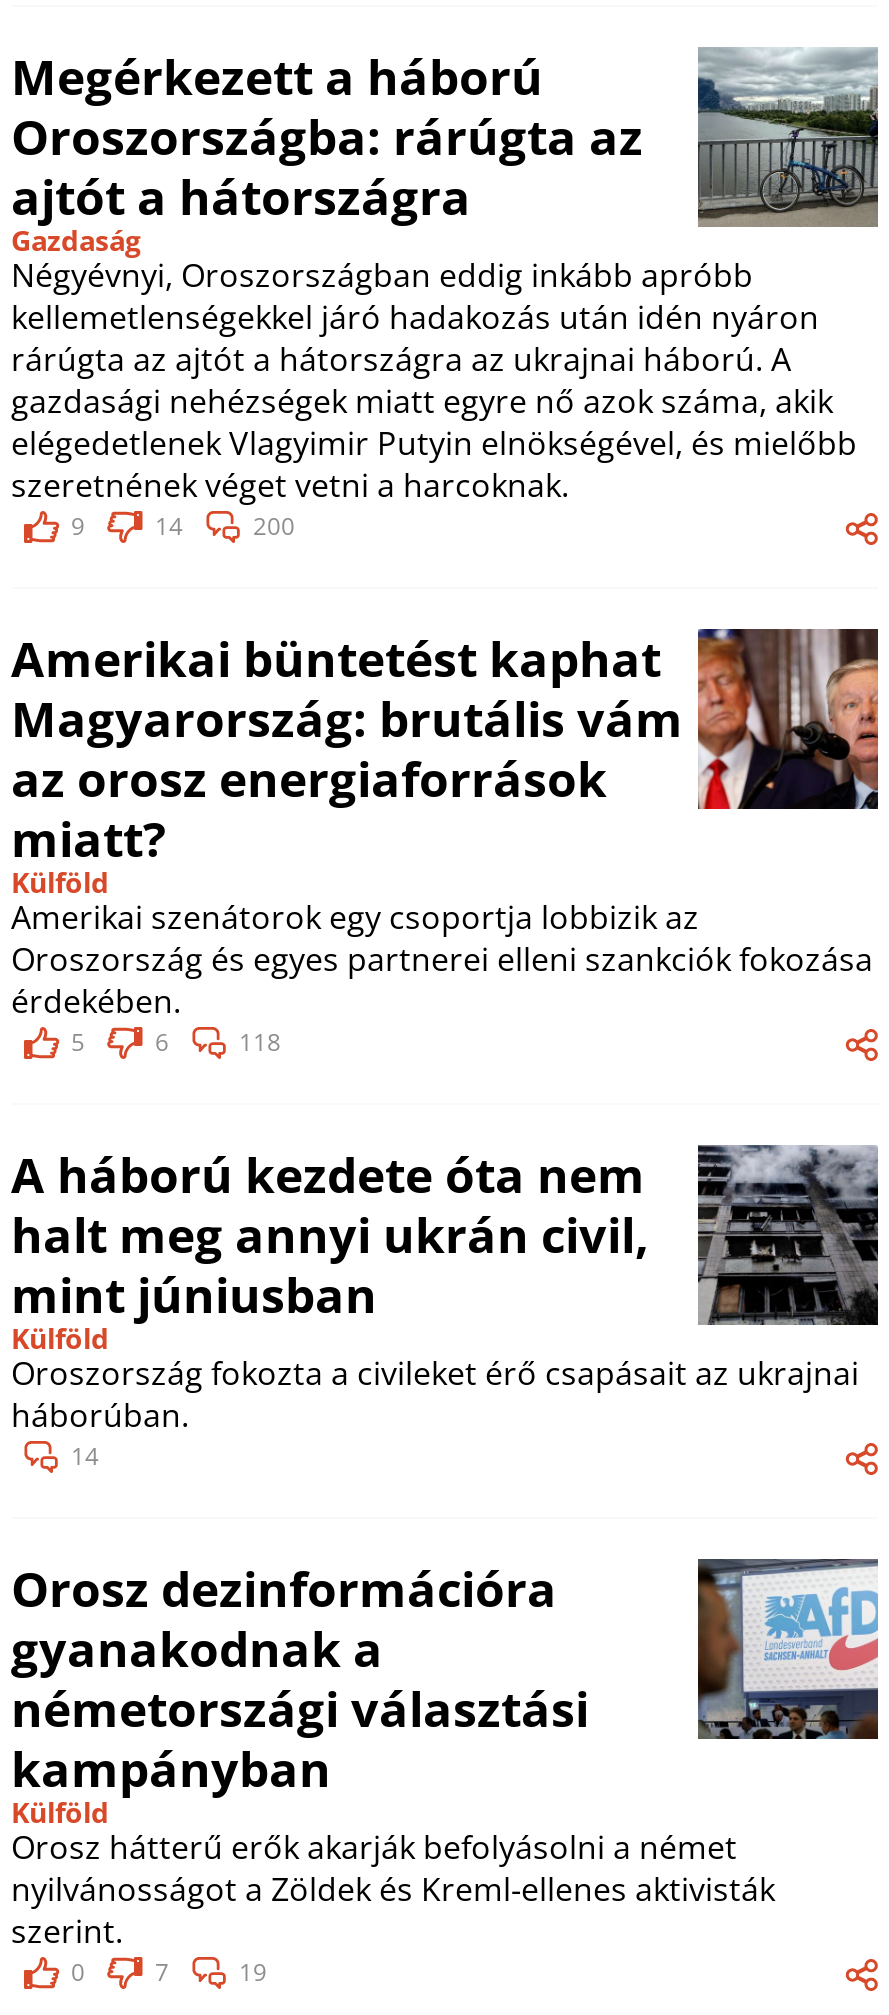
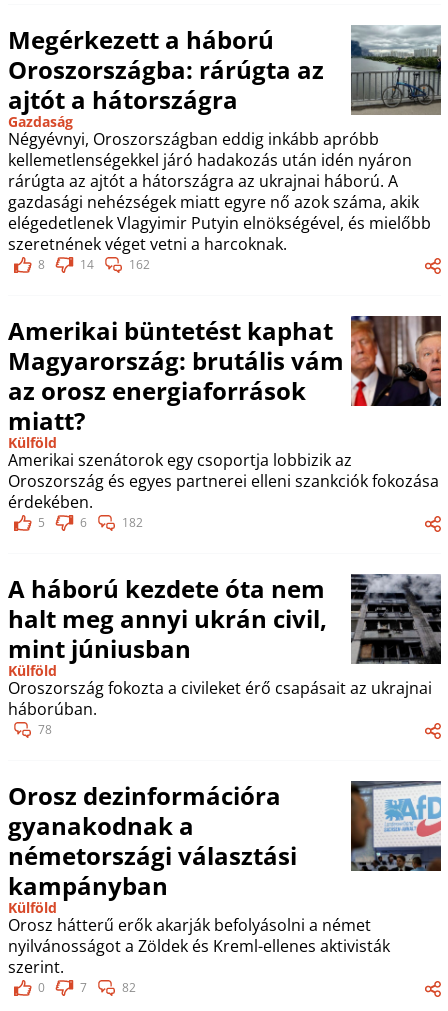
[71,508,85,542] 9 -> [37,256,44,273] 8
[253,508,295,542] 200 -> [128,256,149,273] 162
[239,1024,281,1058] 118 -> [121,514,142,531] 182
[71,1438,99,1472] 14 -> [37,721,51,738] 78
[239,1954,267,1988] 19 -> [121,979,135,996] 82

